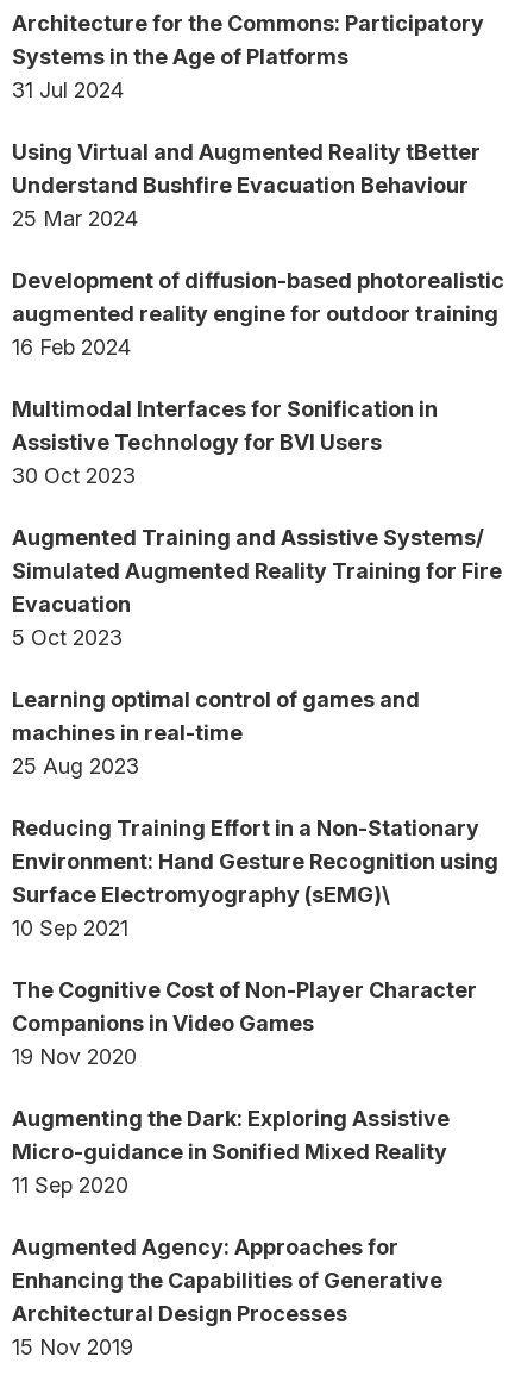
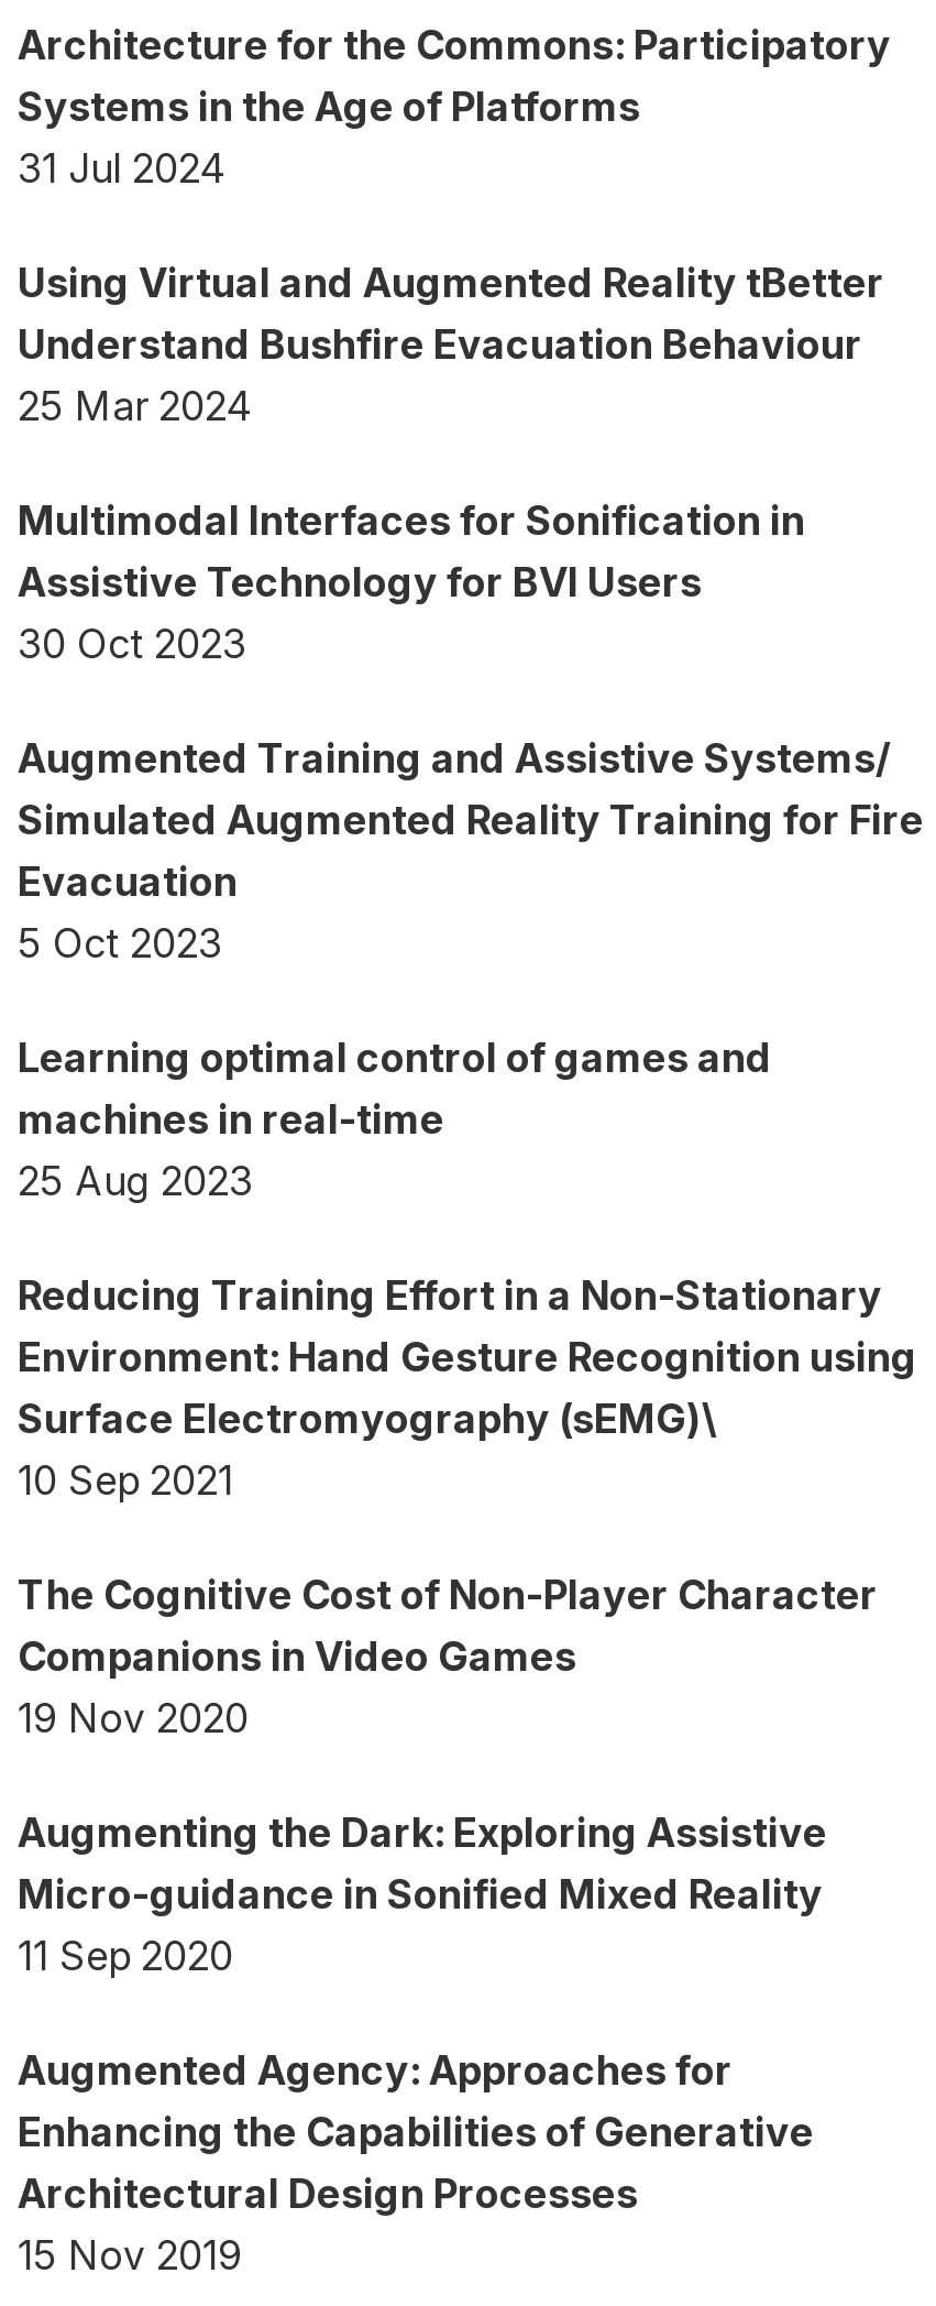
[12,268,504,359] Development of diffusion-based photorealistic | augmented reality engine for outdoor training | 16 Feb 2024 -> none

